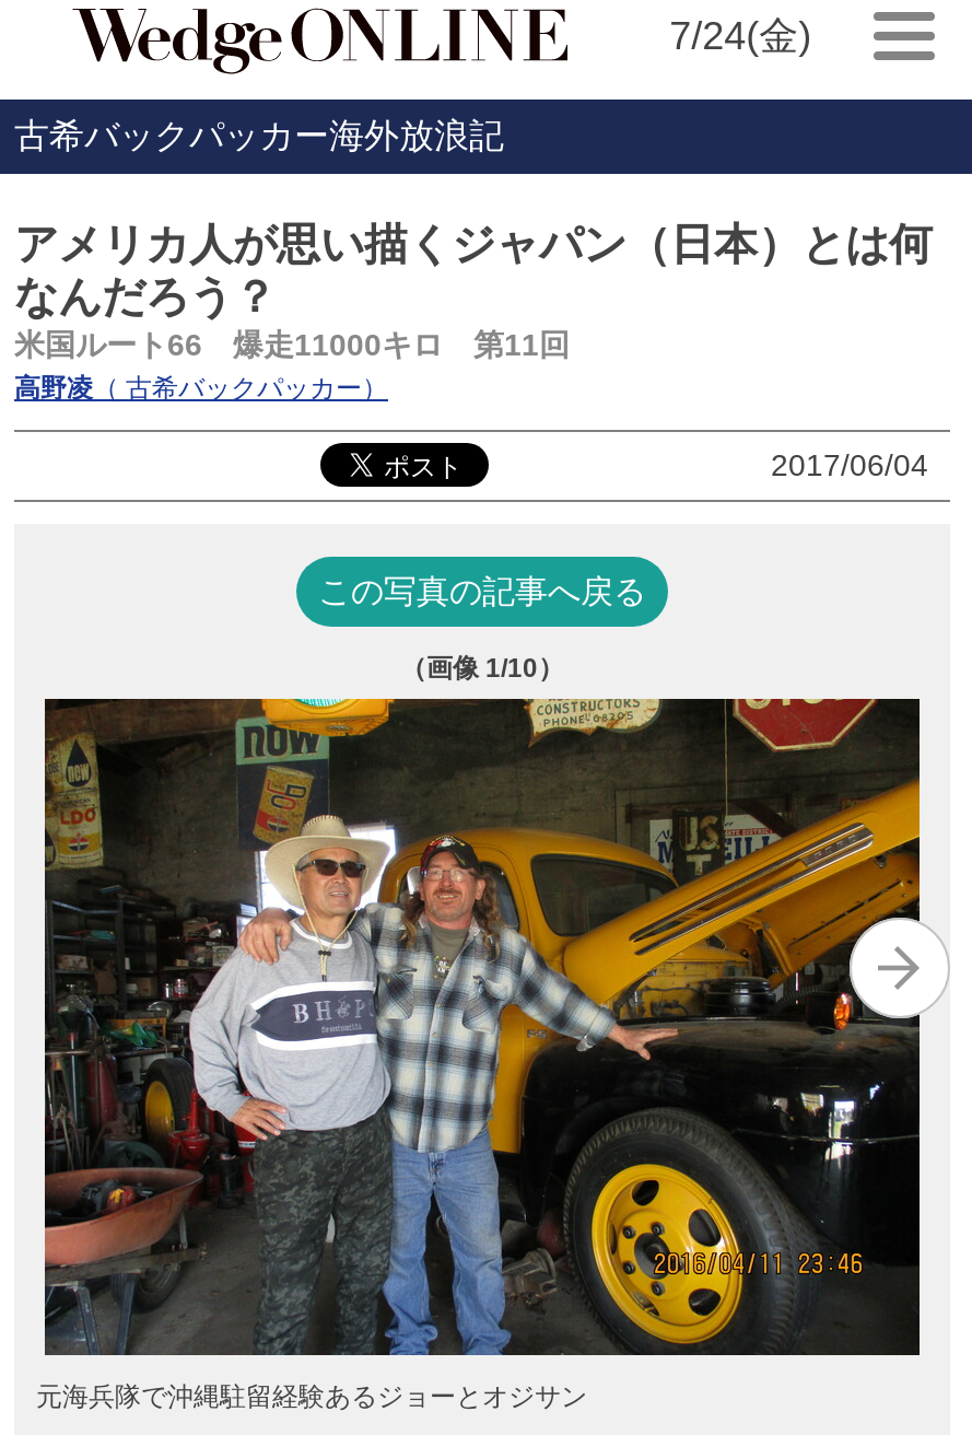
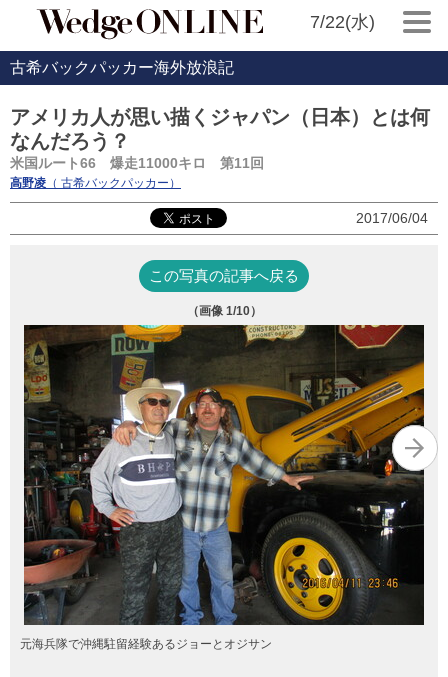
[669,14,811,58] 7/24(金) -> [310,12,375,32] 7/22(水)

